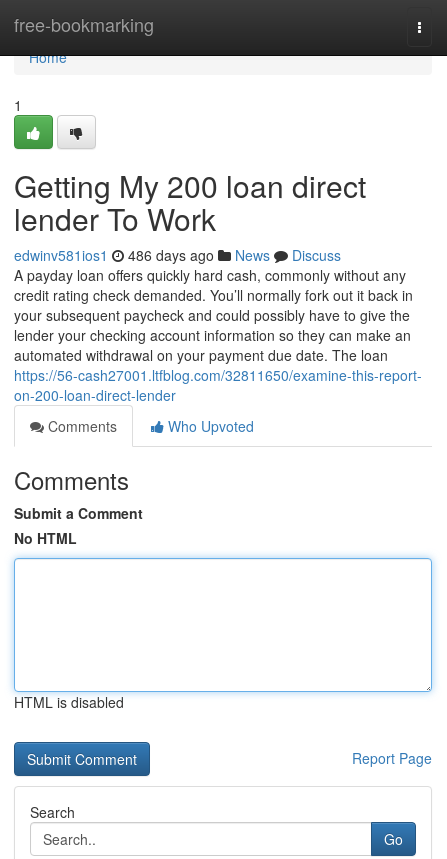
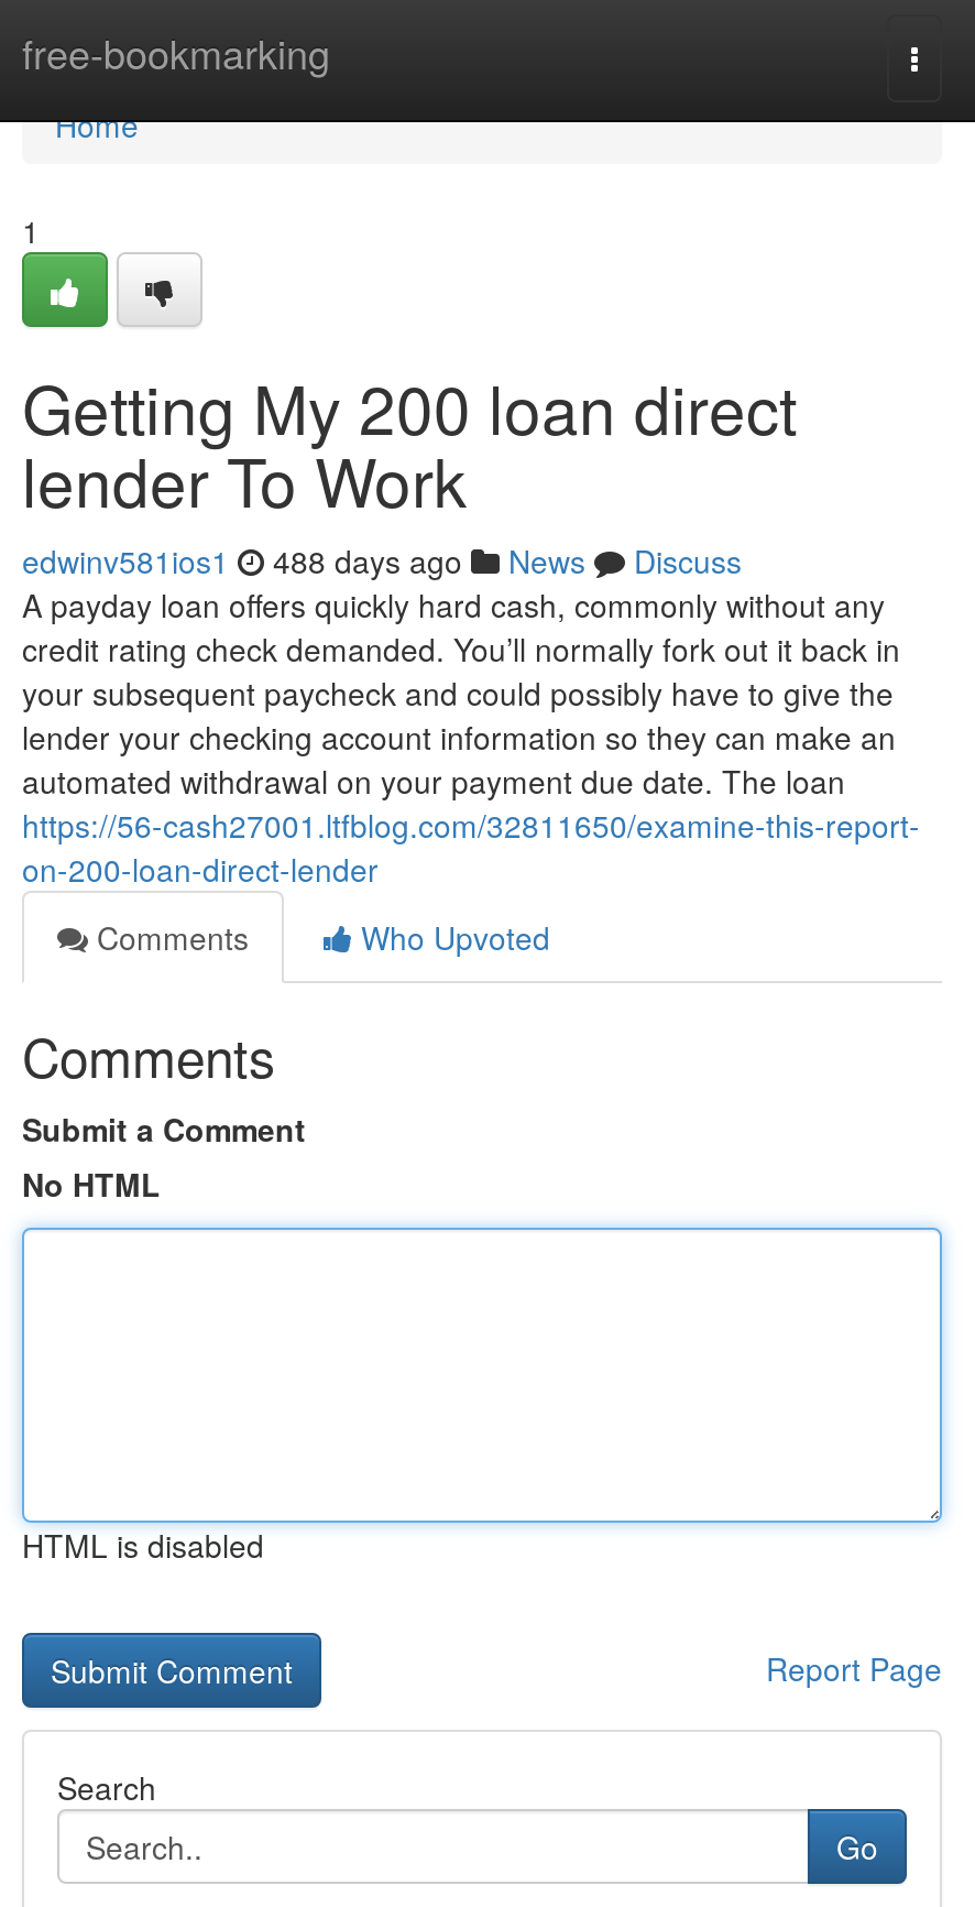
[14,245,341,265] edwinv581ios1 486 days ago News Discuss -> [22,538,742,582] edwinv581ios1 488 days ago News Discuss

